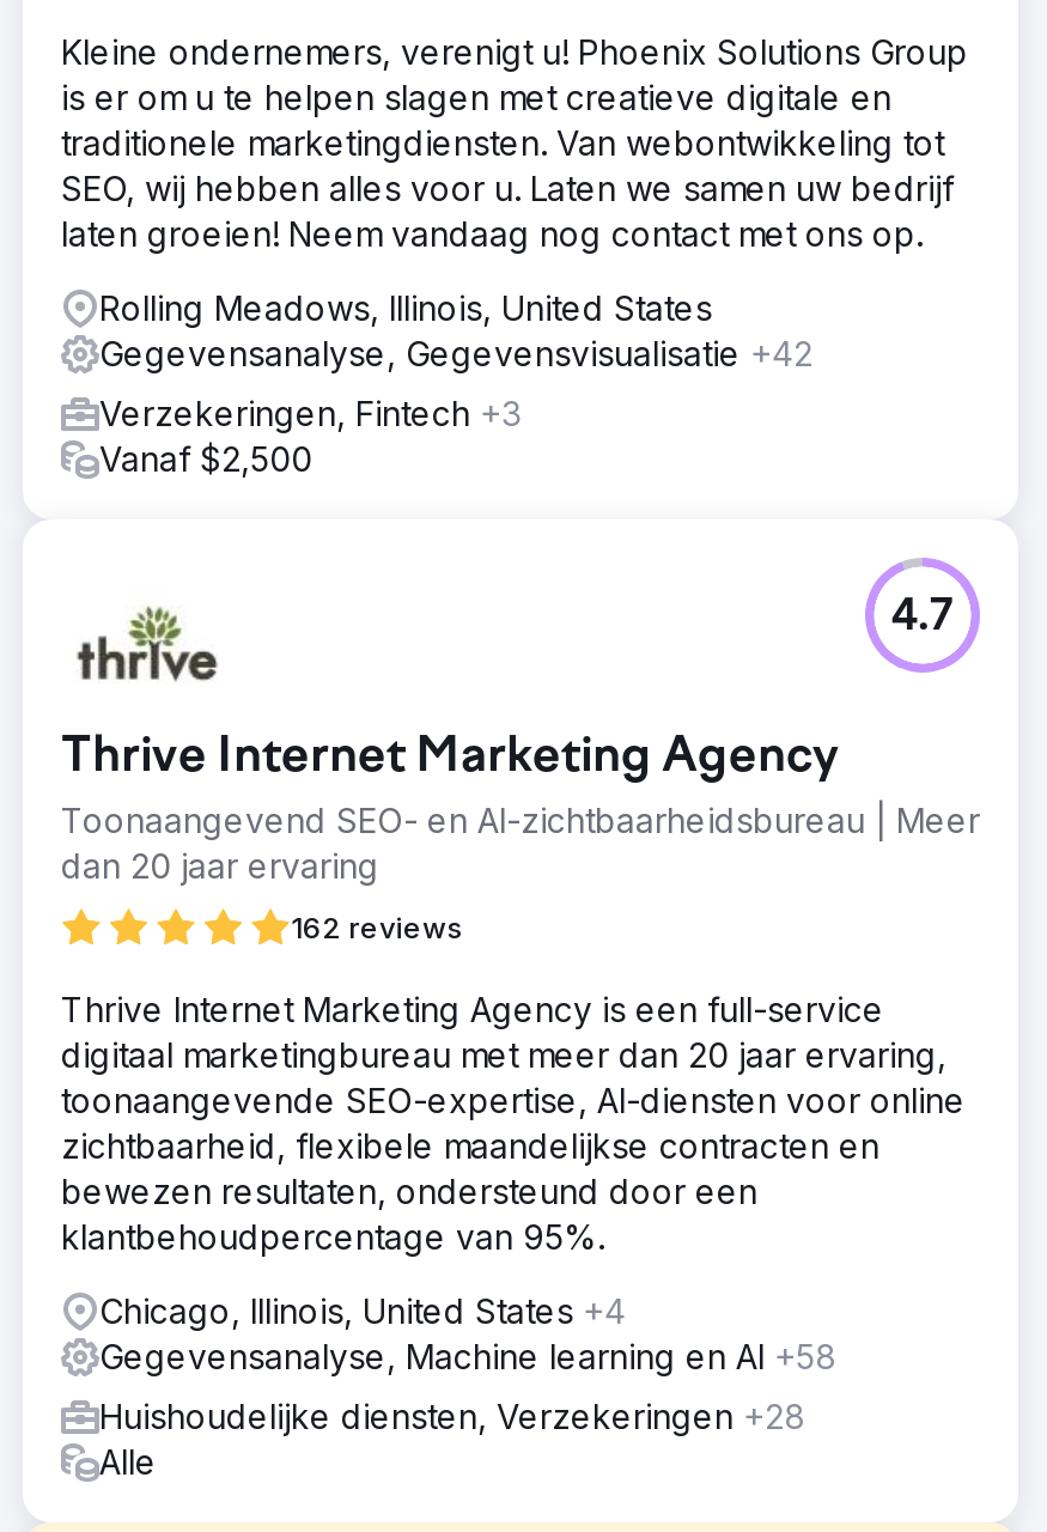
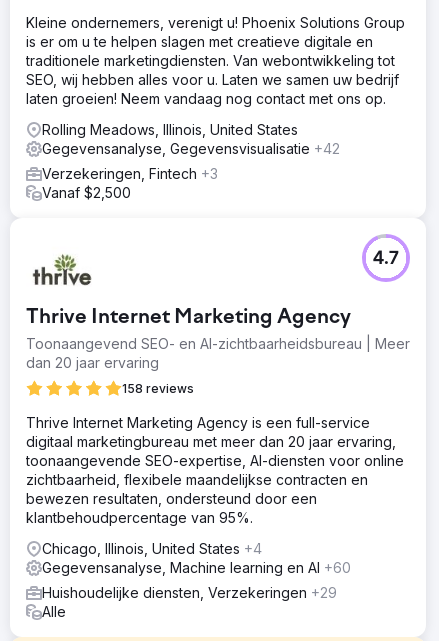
[291,910,463,946] 162 reviews -> [122,381,194,396] 158 reviews
[99,1336,836,1376] Gegevensanalyse, Machine learning en AI +58 -> [42,559,351,576] Gegevensanalyse, Machine learning en AI +60
[99,1396,805,1436] Huishoudelijke diensten, Verzekeringen +28 -> [42,584,337,601] Huishoudelijke diensten, Verzekeringen +29

